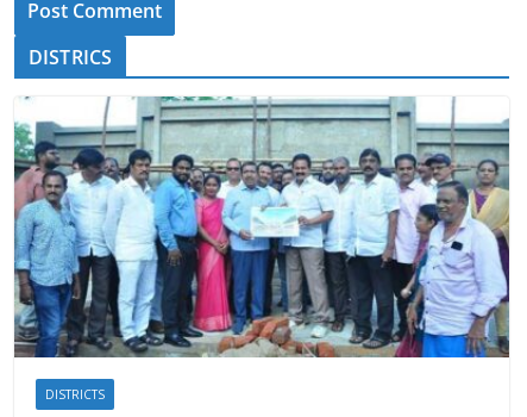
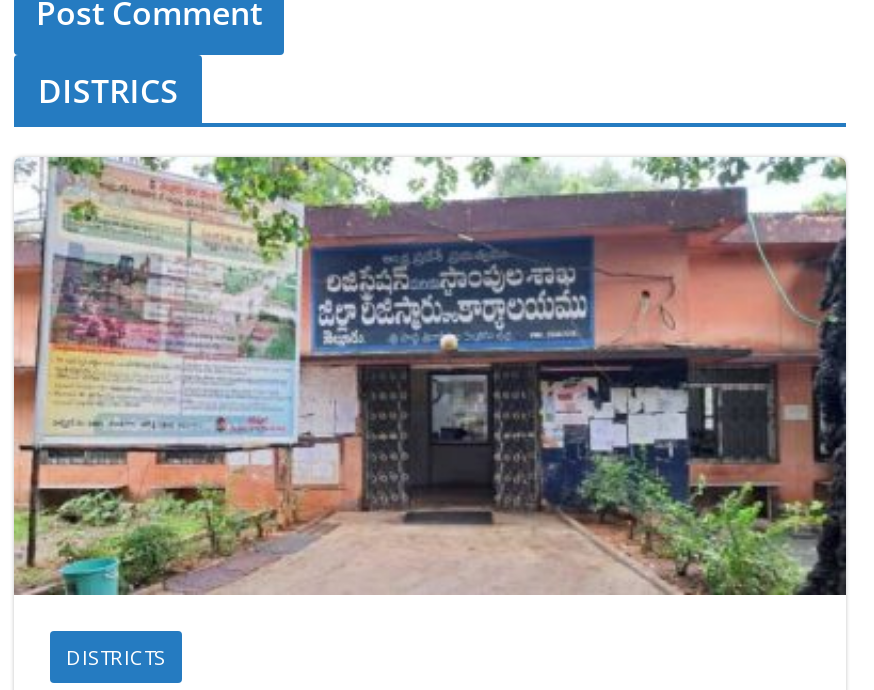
[13,95,510,359] [image] -> [12,154,848,598] [image]

